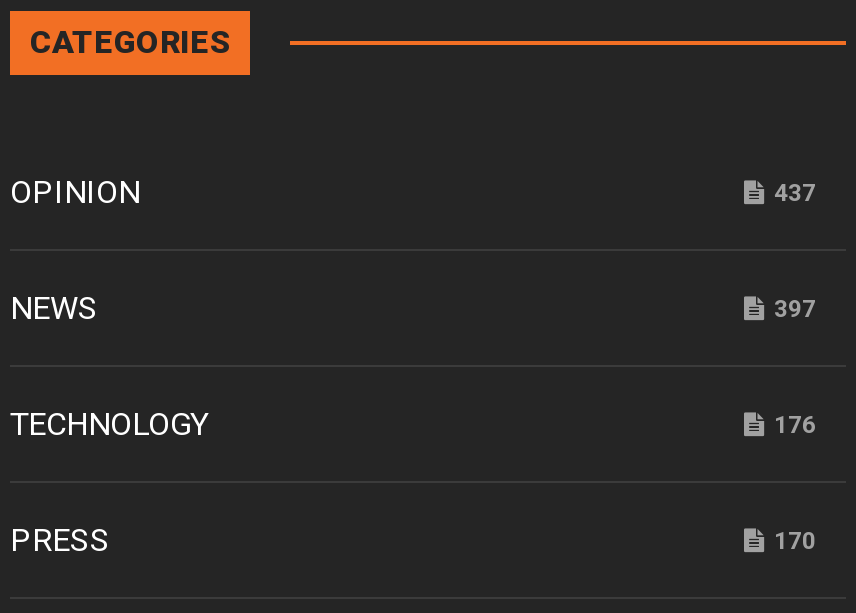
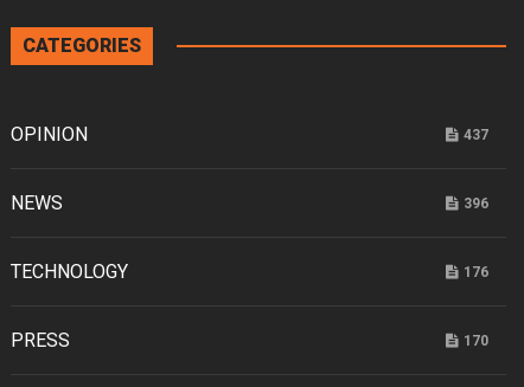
[774,296,816,324] 397 -> [464,196,488,212] 396

